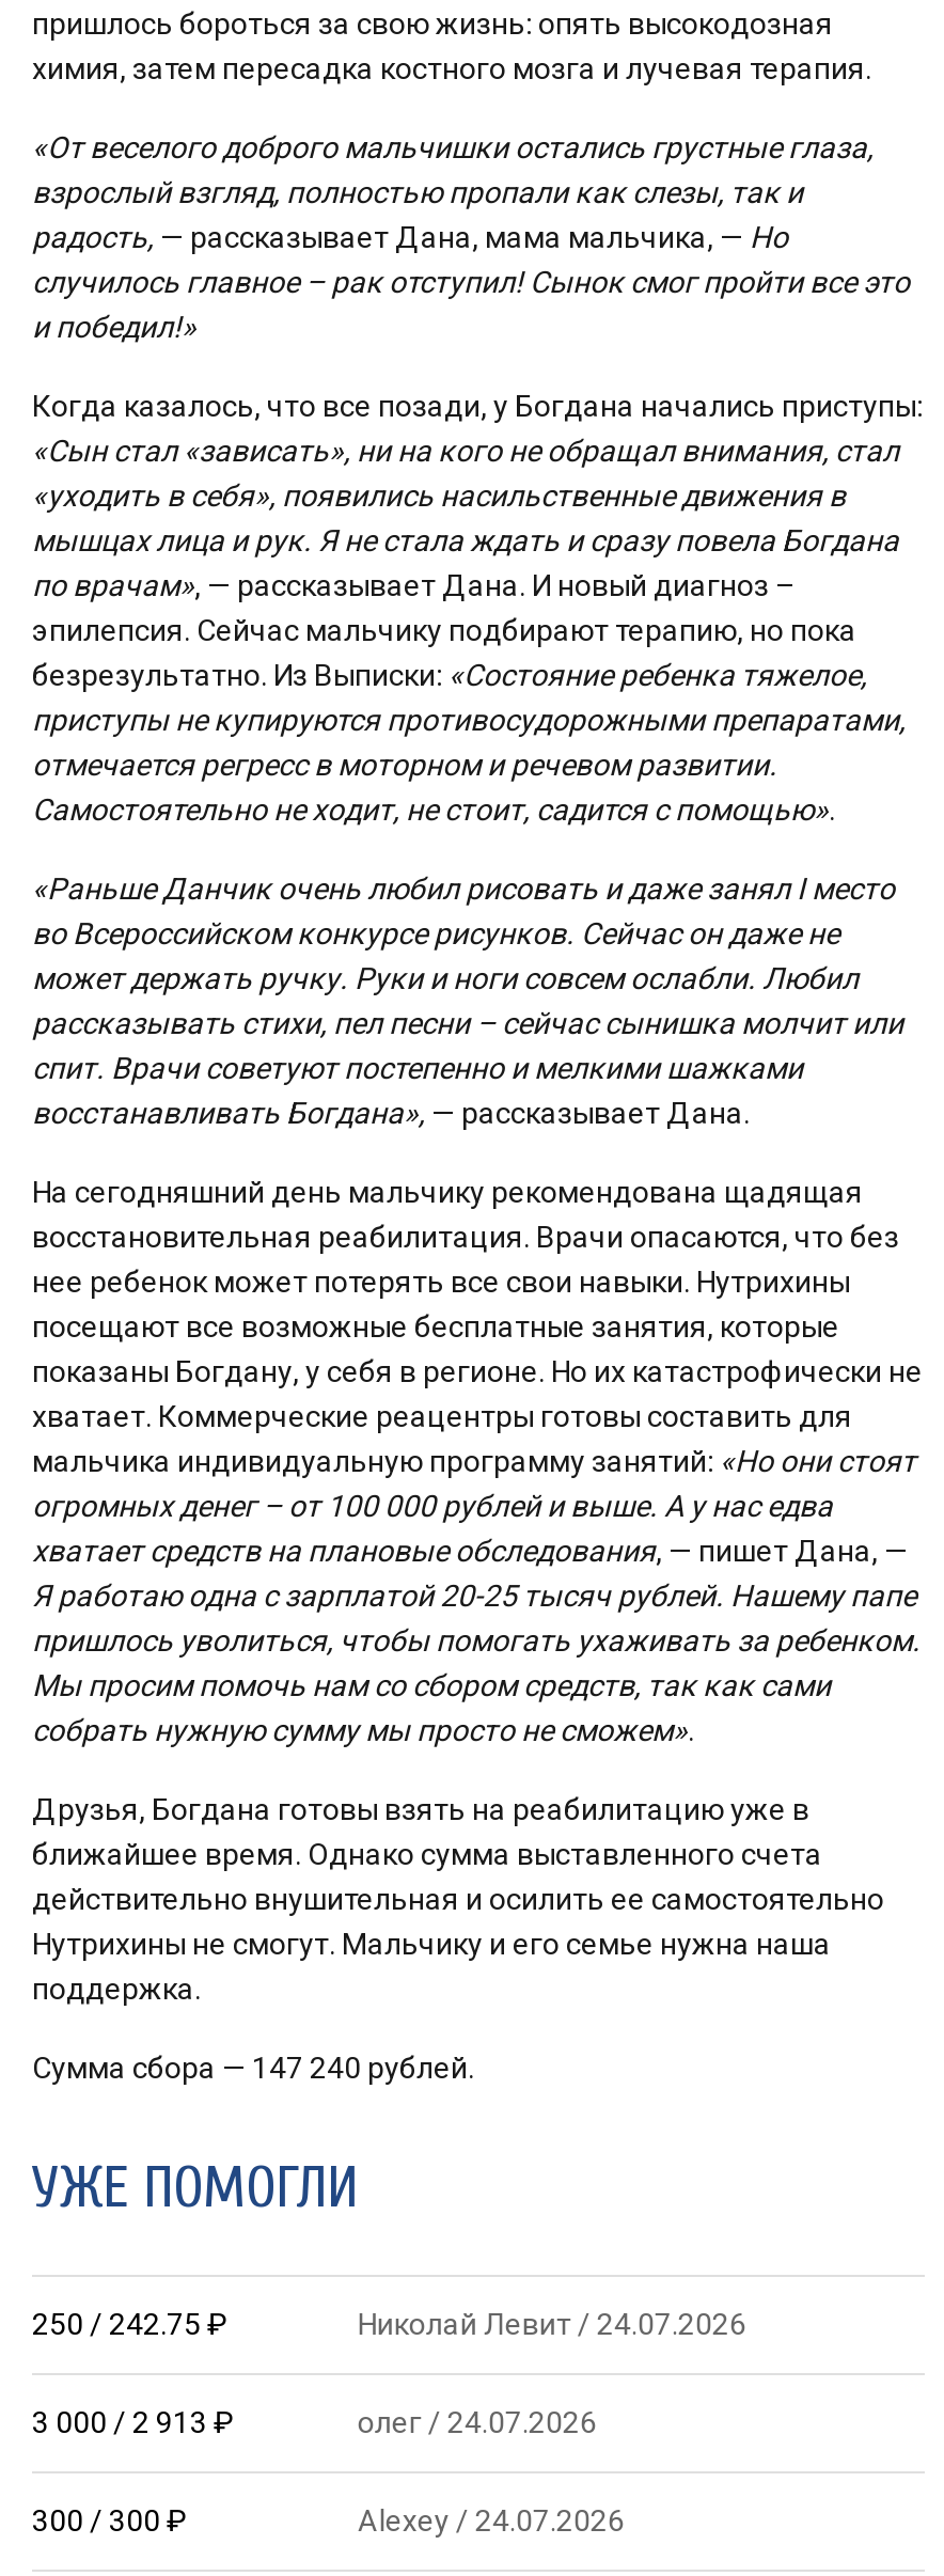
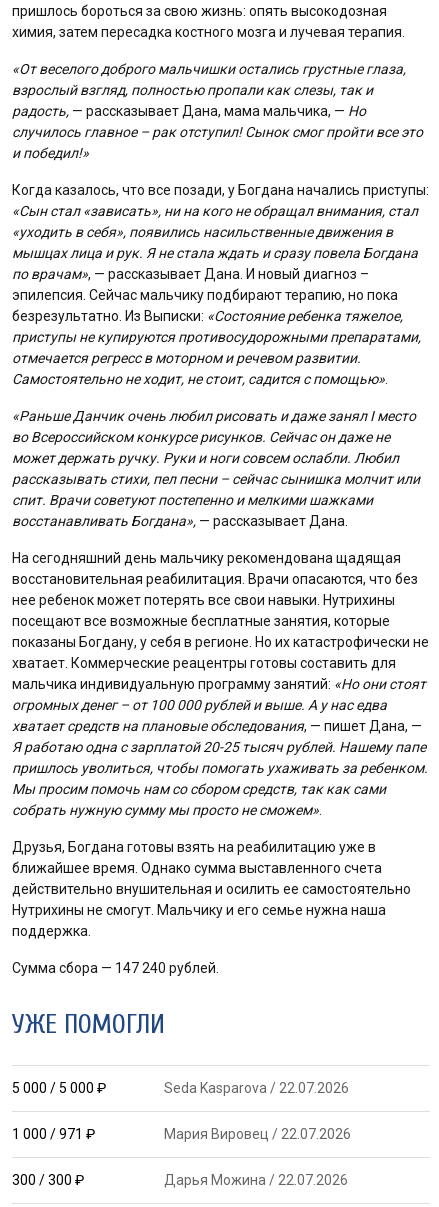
[32,2306,746,2340] 250 / 242.75 ₽ | Николай Левит / 24.07.2026 -> [12,1080,349,1096] 5 000 / 5 000 ₽ | Seda Kasparova / 22.07.2026
[32,2404,597,2439] 3 000 / 2 913 ₽ | олег / 24.07.2026 -> [12,1126,351,1142] 1 000 / 971 ₽ | Мария Вировец / 22.07.2026
[357,2503,624,2537] Alexey / 24.07.2026 -> [164,1172,348,1188] Дарья Можина / 22.07.2026

